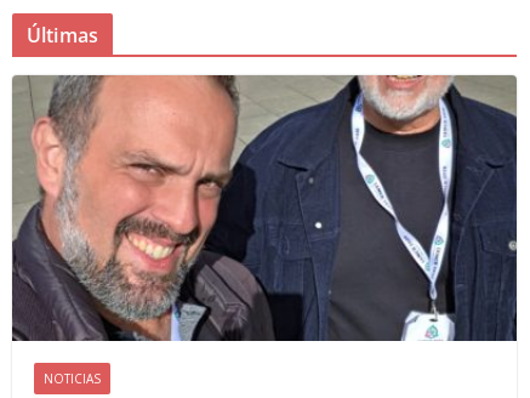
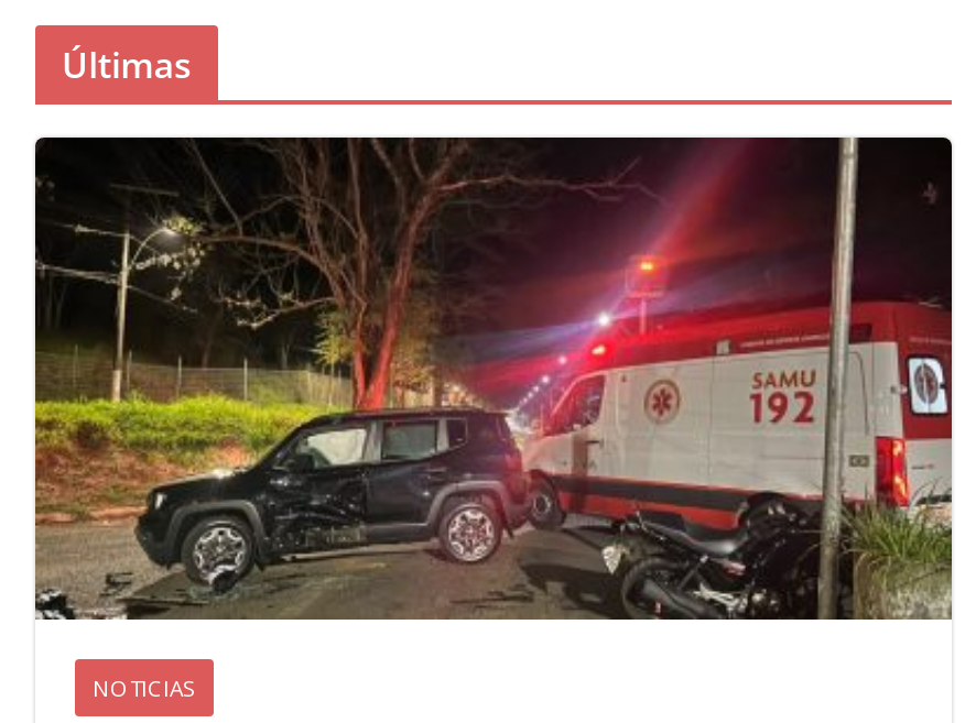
[12,74,518,342] [image] -> [33,134,954,623] [image]

